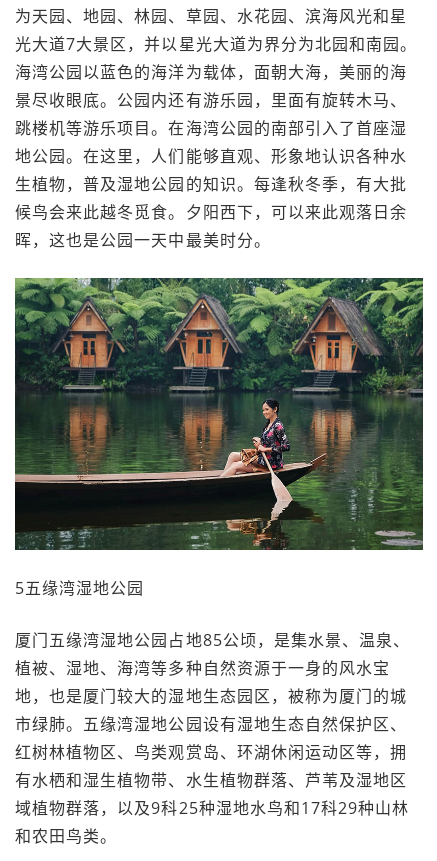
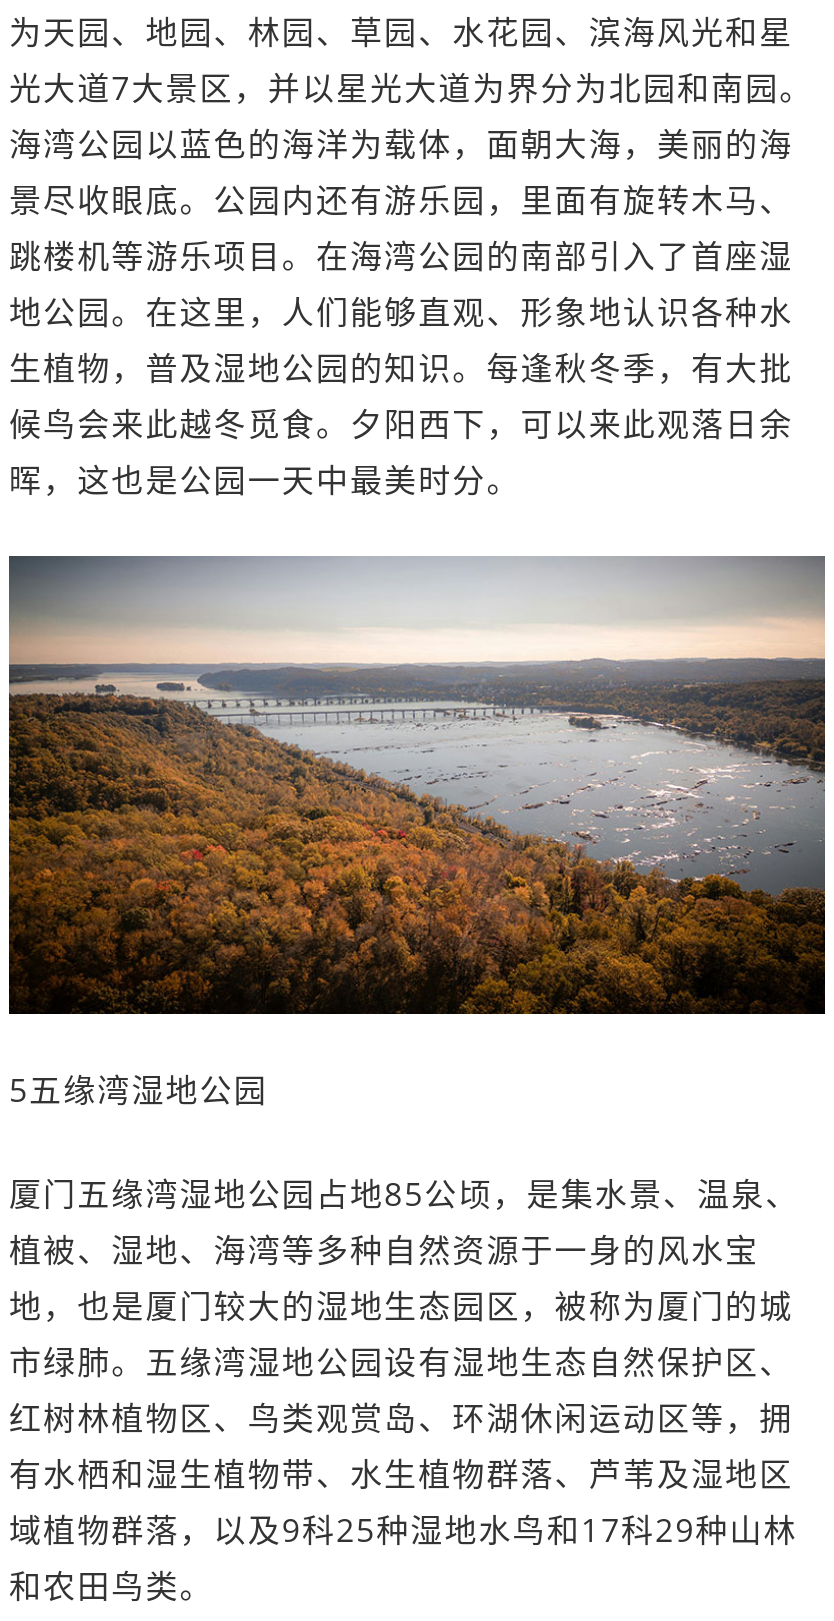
[14,277,424,551] [image] -> [9,556,825,1016] [image]

